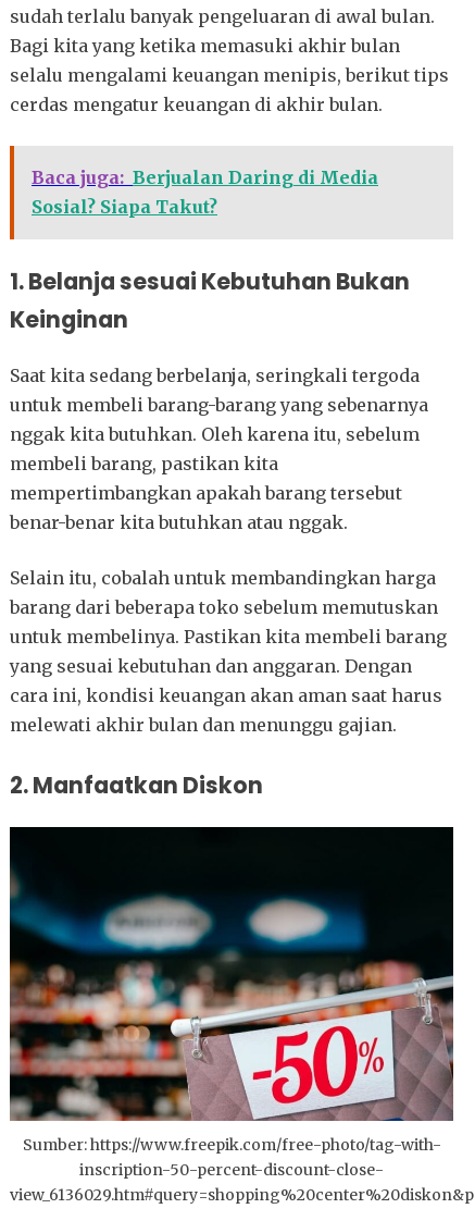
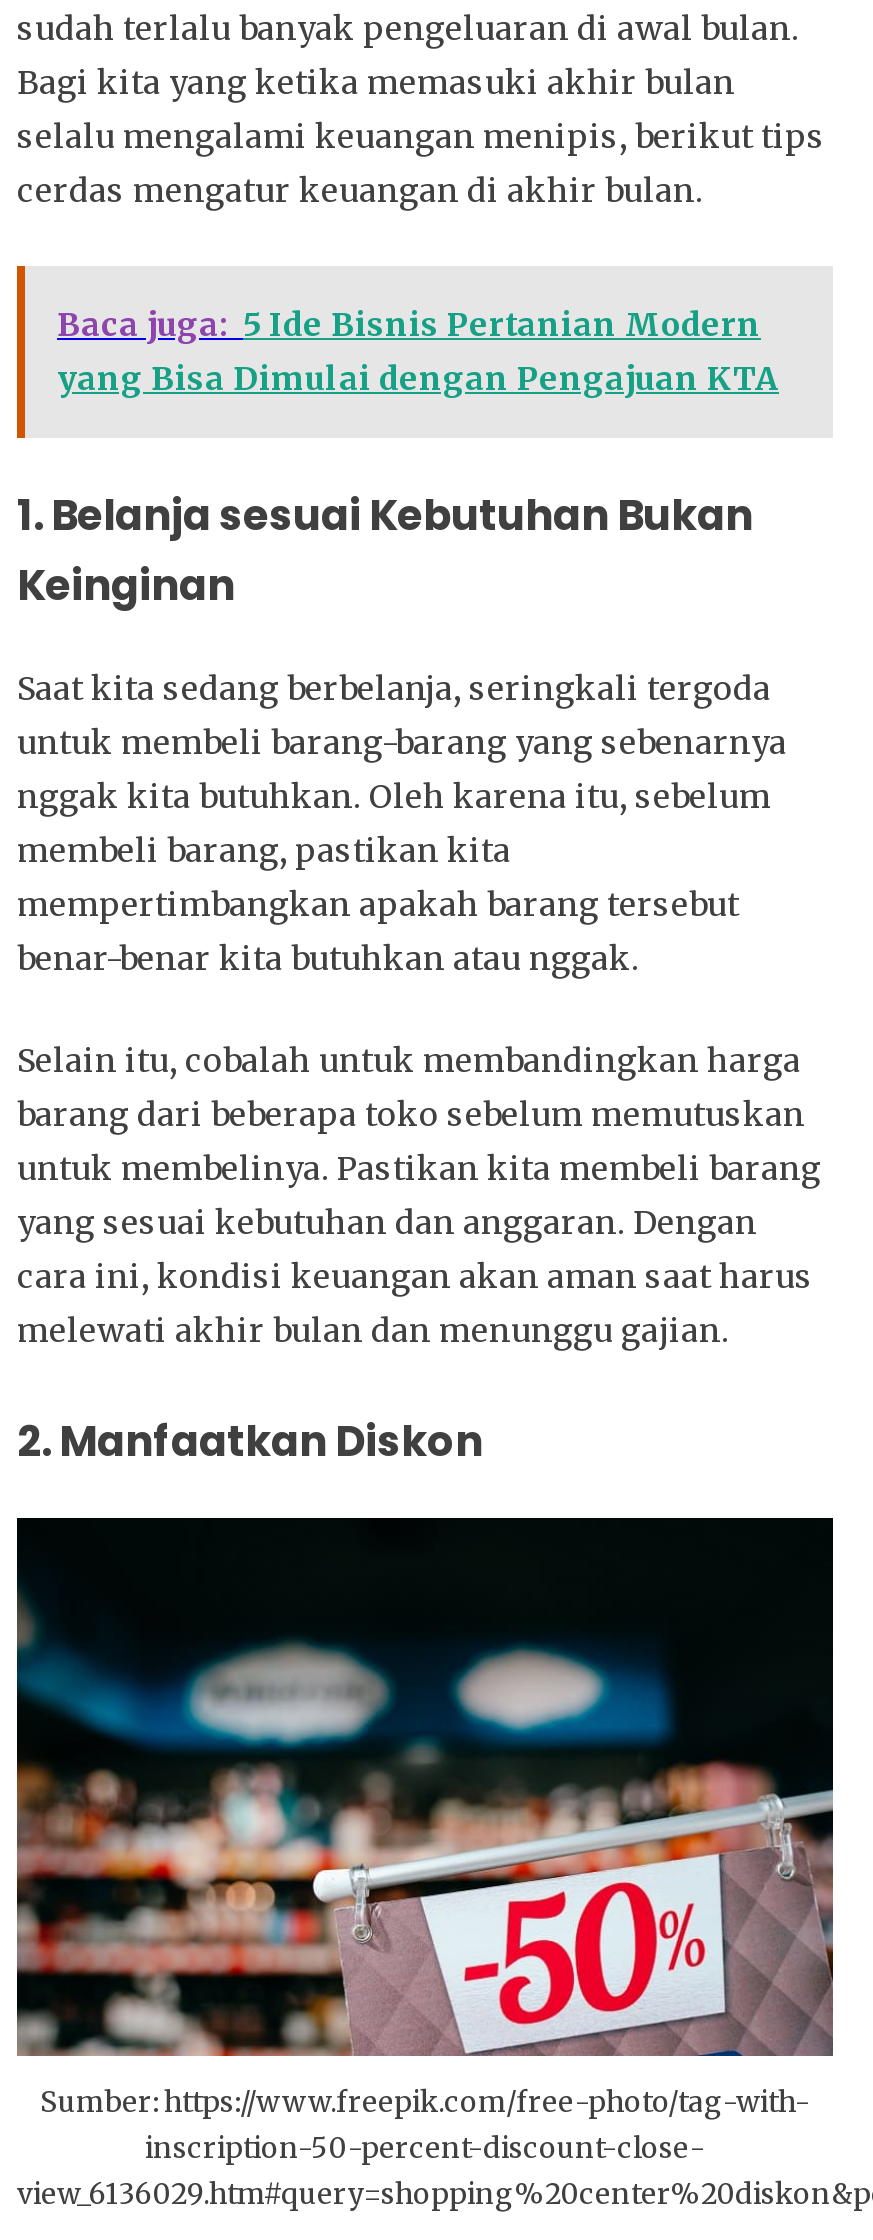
[32,167,378,218] Baca juga: Berjualan Daring di Media | Sosial? Siapa Takut? -> [57,305,779,399] Baca juga: 5 Ide Bisnis Pertanian Modern | yang Bisa Dimulai dengan Pengajuan KTA

